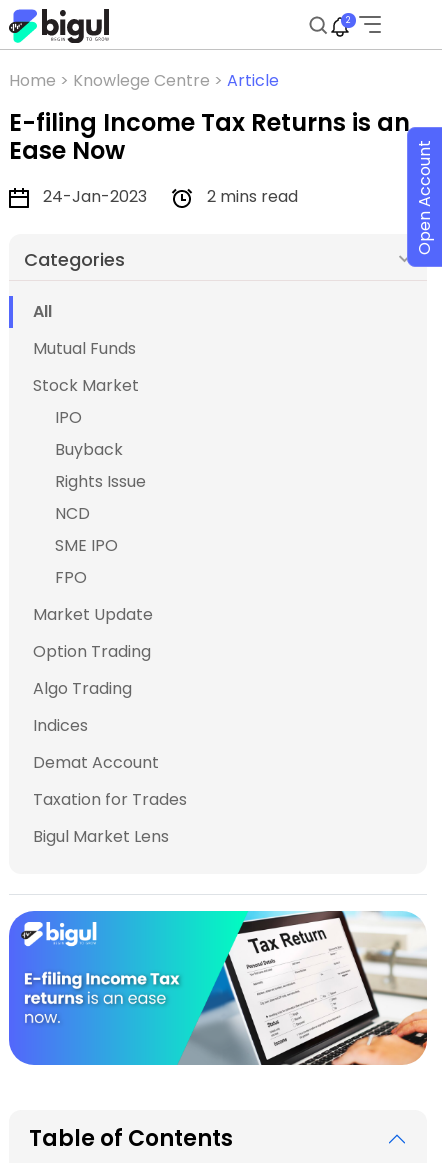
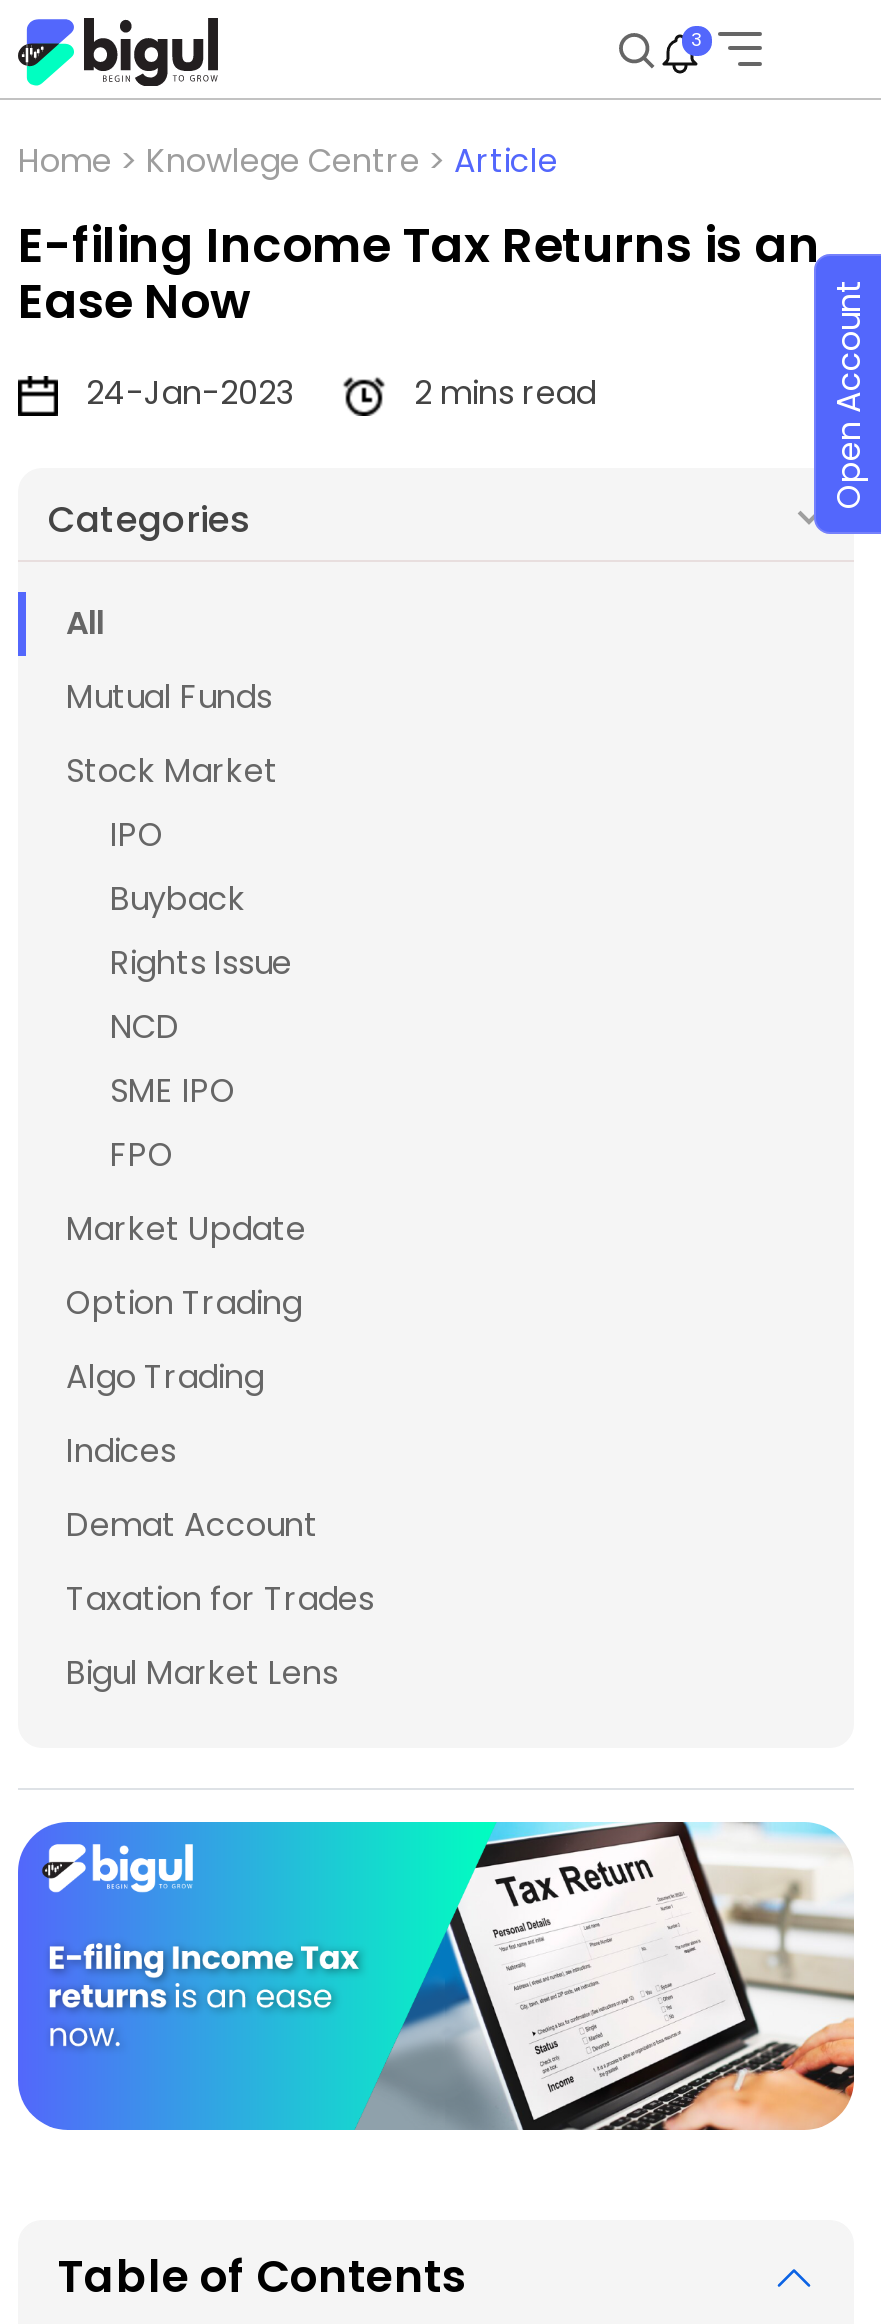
[346,14,351,26] 2 -> [691,28,703,52] 3

